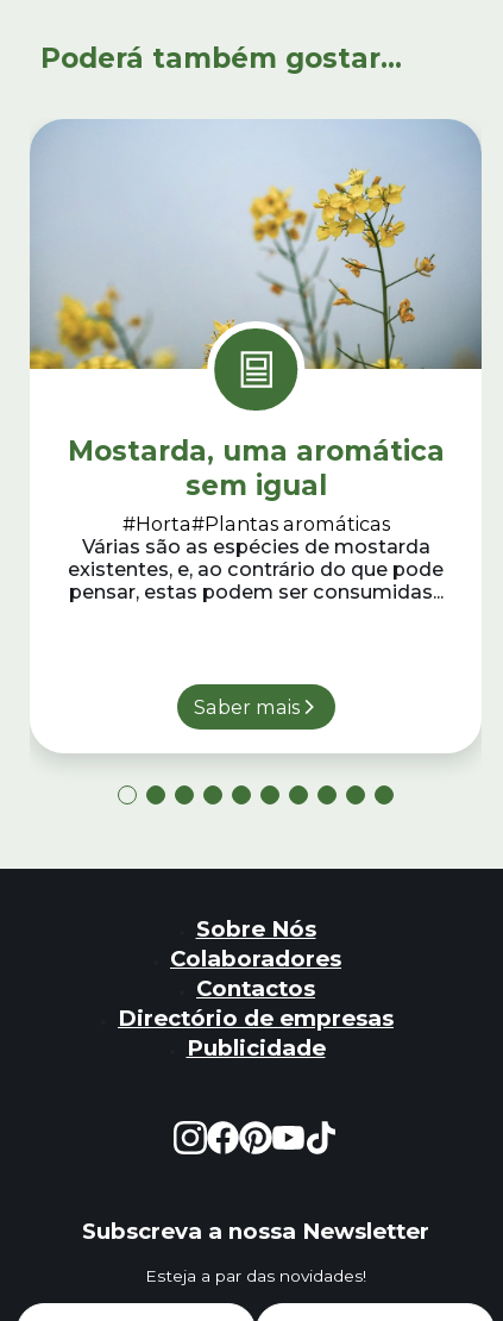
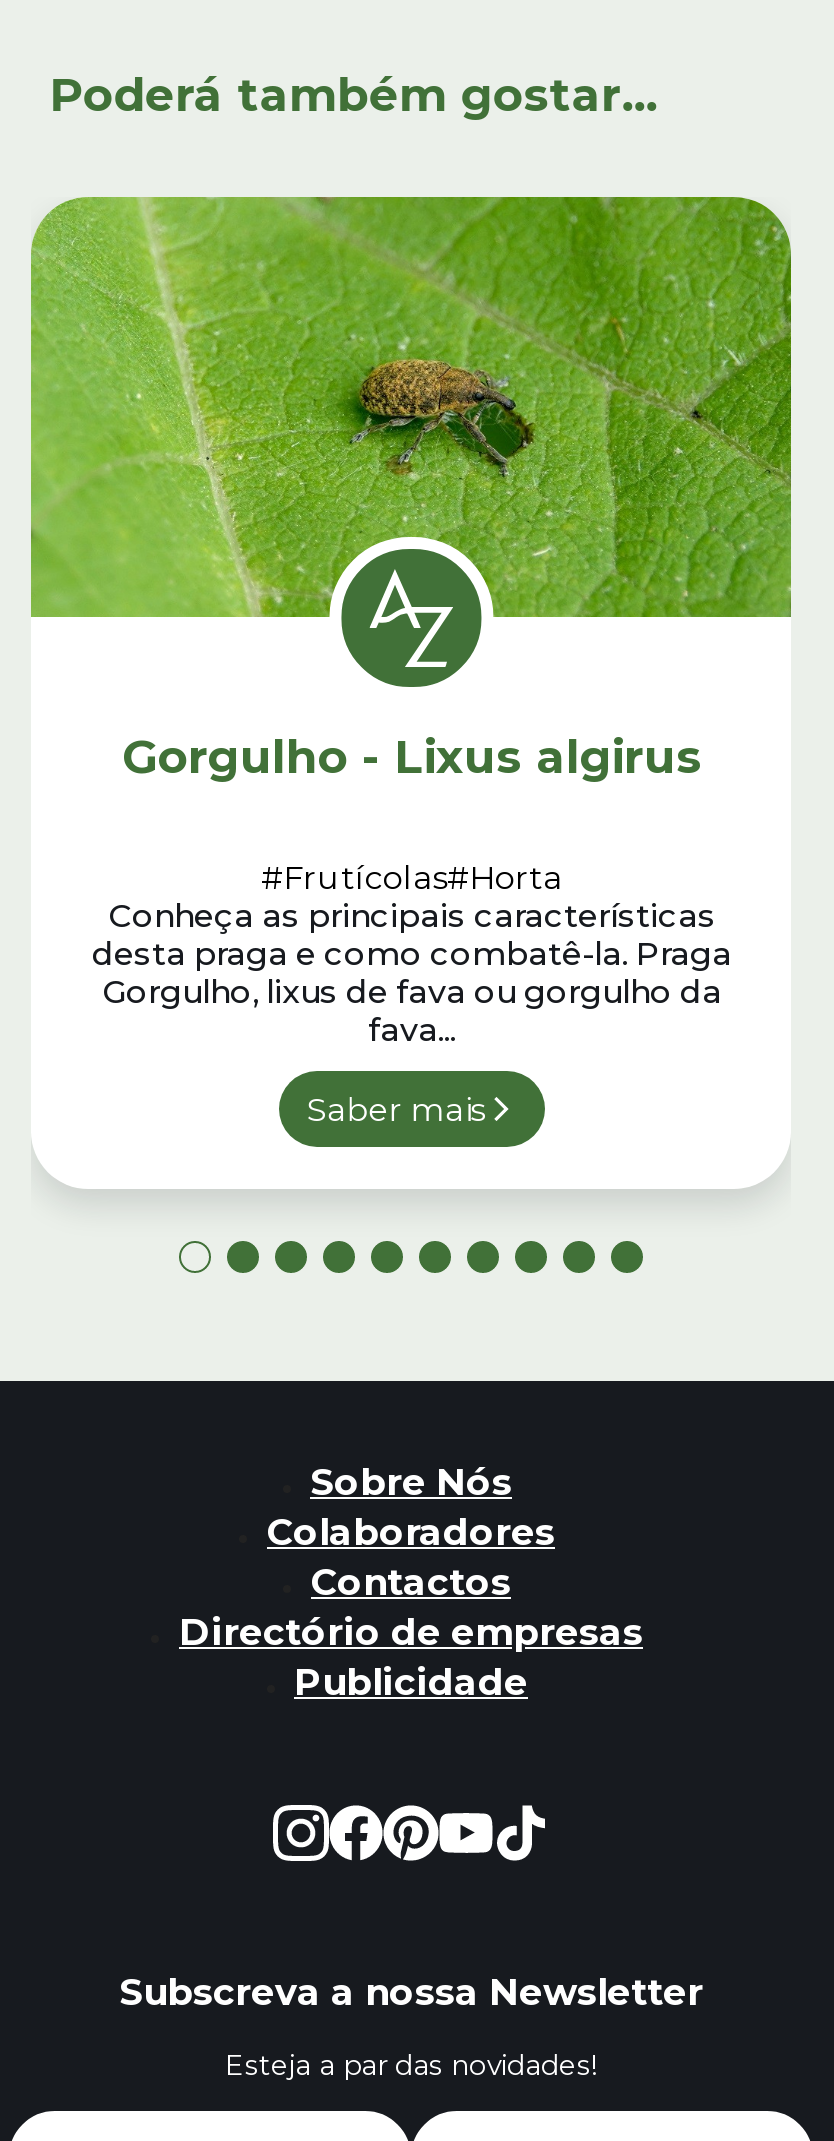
[30,119,482,389] [image] -> [29,195,793,637] [image]
[68,435,445,603] Mostarda, uma aromática | sem igual | #Horta#Plantas aromáticas | Várias são as espécies de mostarda | existentes, e, ao contrário do que pode | pensar, estas podem ser consumidas... -> [92,728,732,1049] Gorgulho - Lixus algirus | #Frutícolas#Horta | Conheça as principais características | desta praga e como combatê-la. Praga | Gorgulho, lixus de fava ou gorgulho da | fava...

